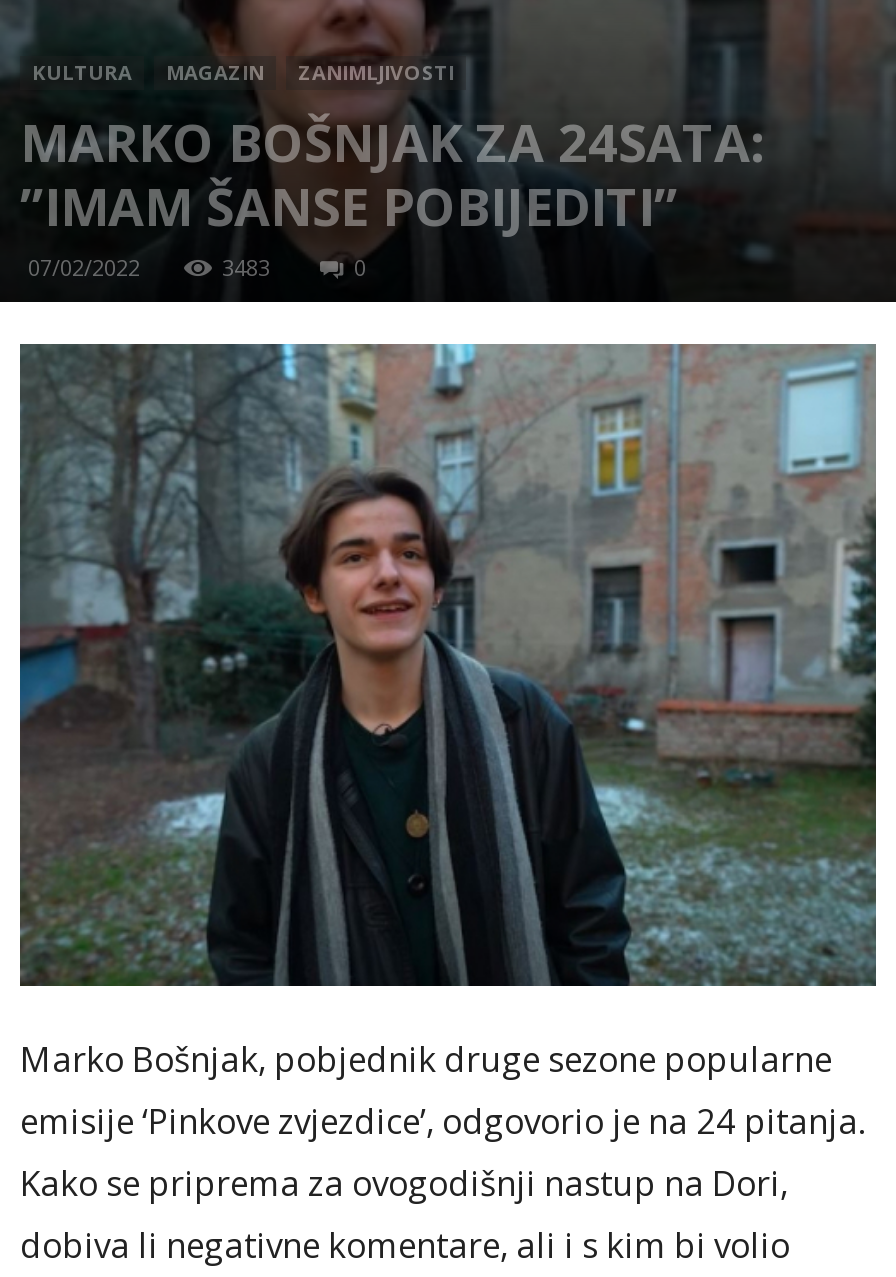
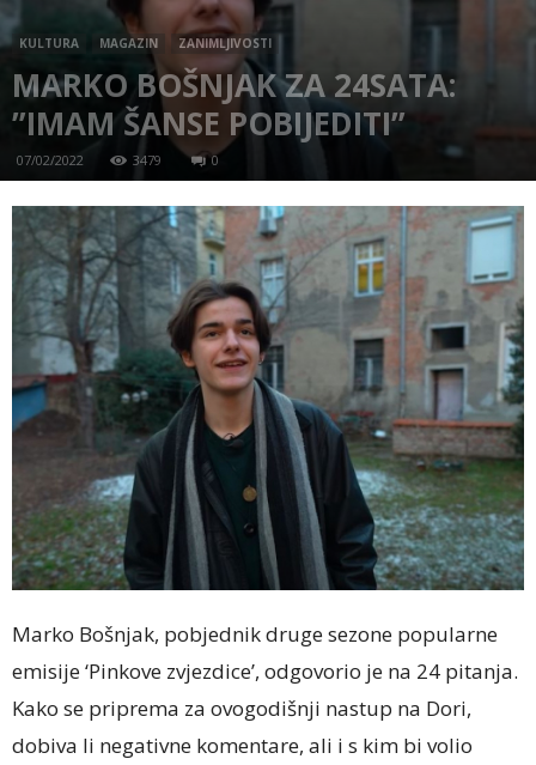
[222,252,270,282] 3483 -> [133,151,162,169] 3479

